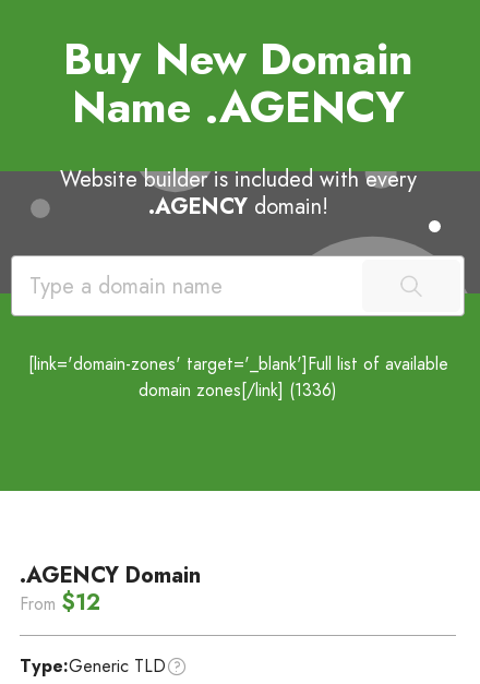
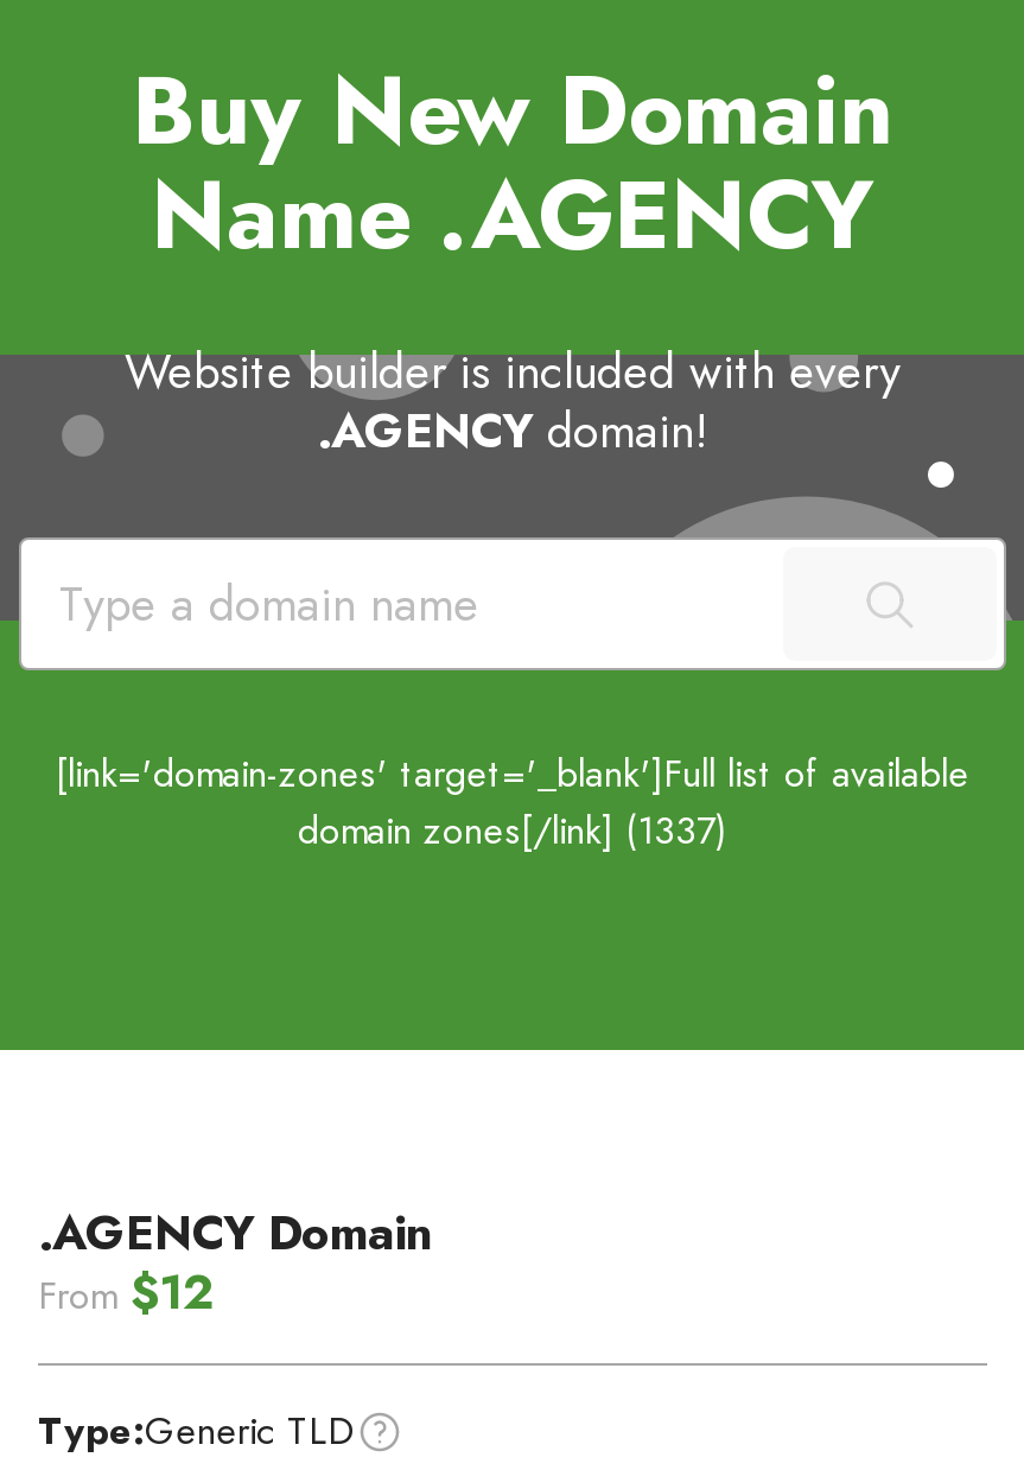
[139,377,337,403] domain zones[/link] (1336) -> [298,803,727,858] domain zones[/link] (1337)

